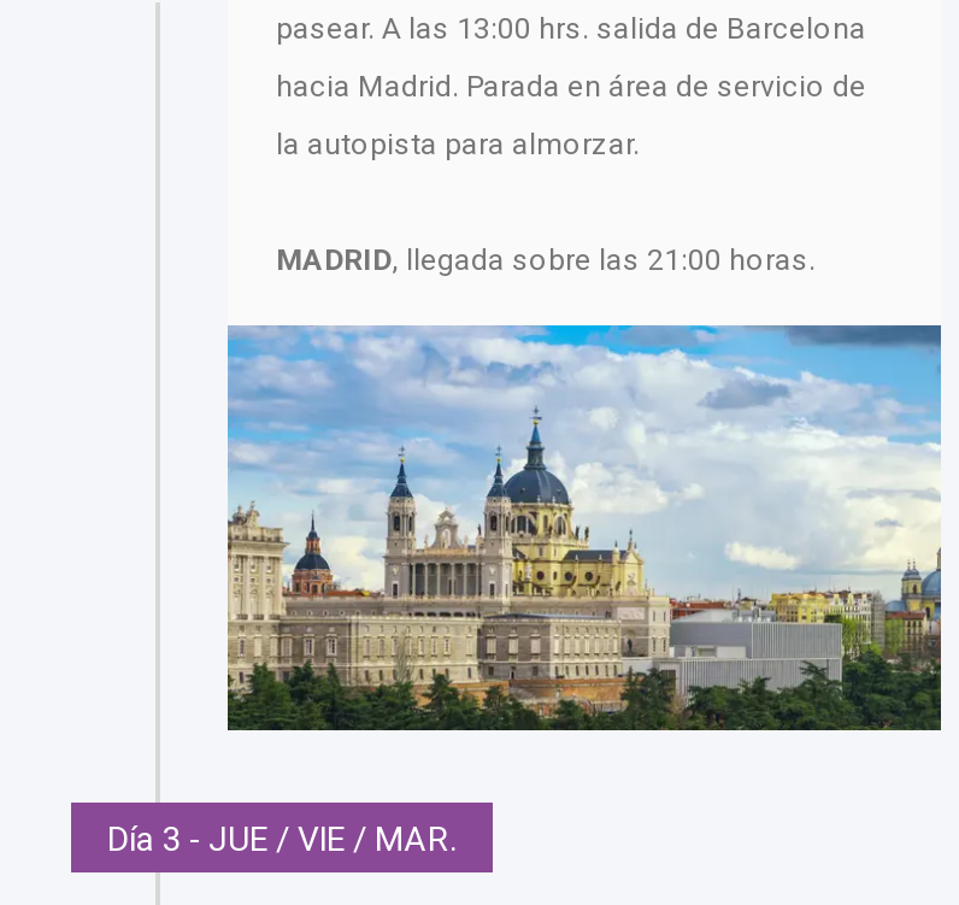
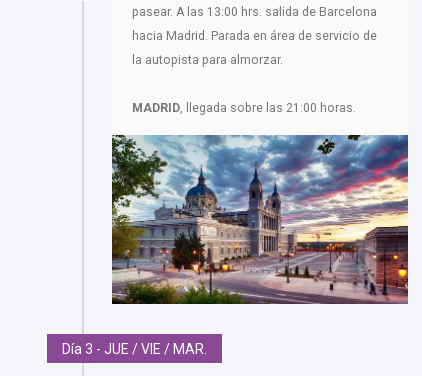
[225,324,943,734] [image] -> [111,134,409,305] [image]

